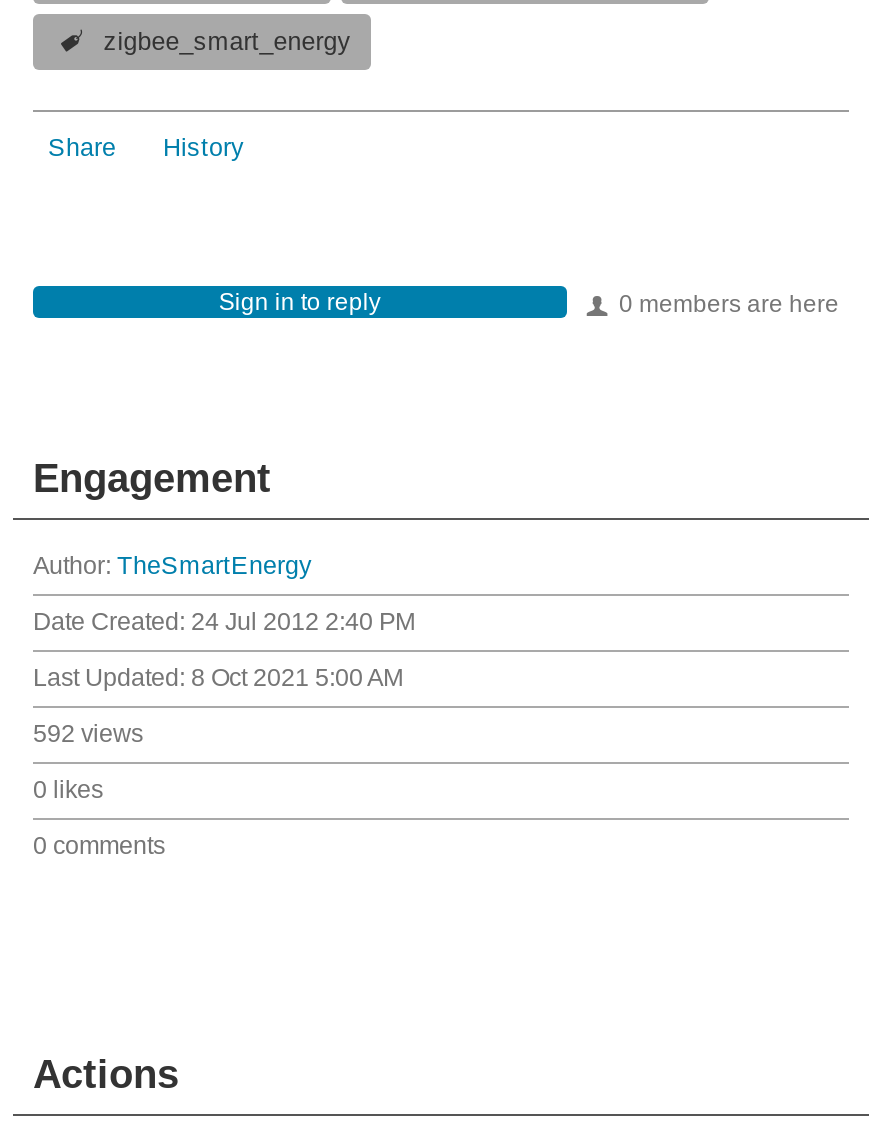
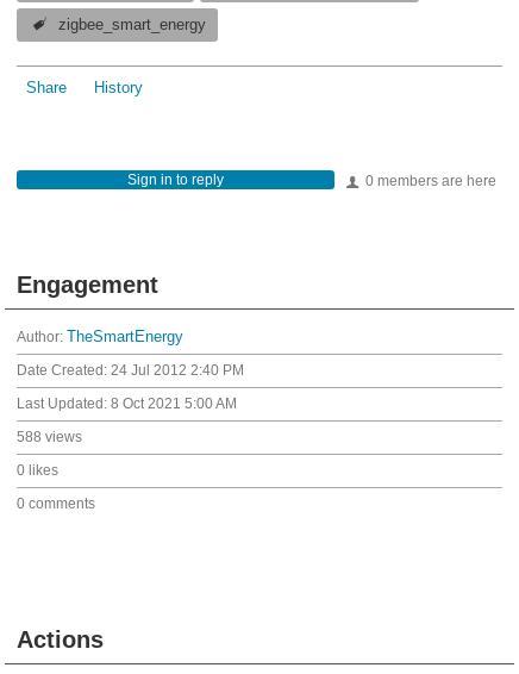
[33,721,143,749] 592 views -> [17,429,82,446] 588 views

